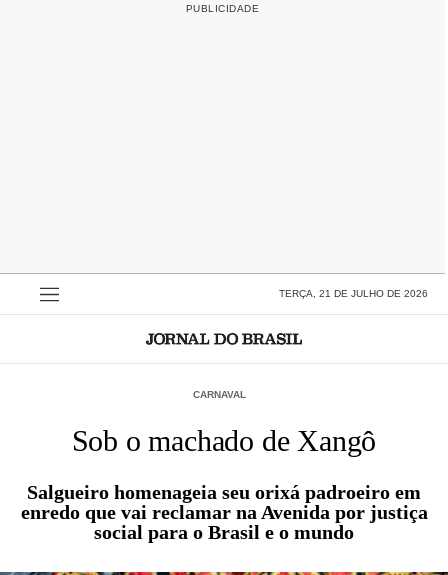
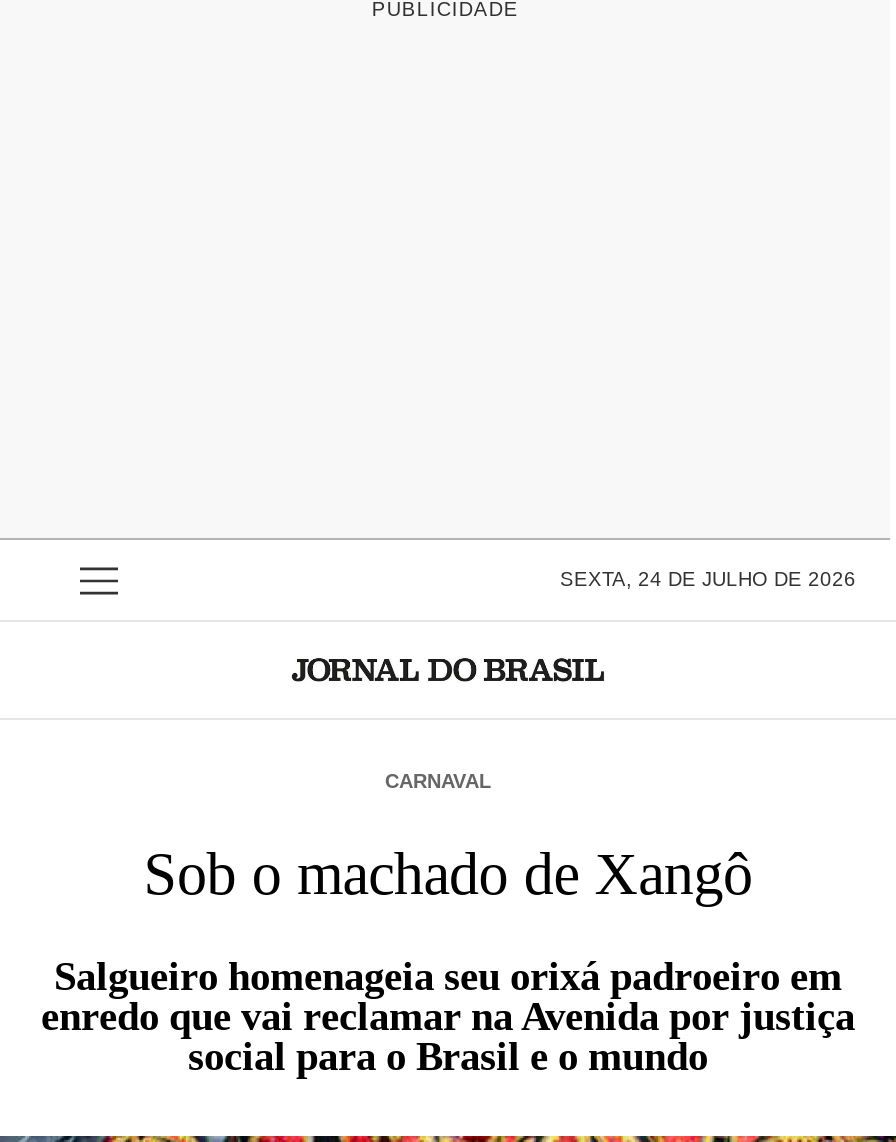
[279,288,428,299] TERÇA, 21 DE JULHO DE 2026 -> [560,568,856,590] SEXTA, 24 DE JULHO DE 2026

